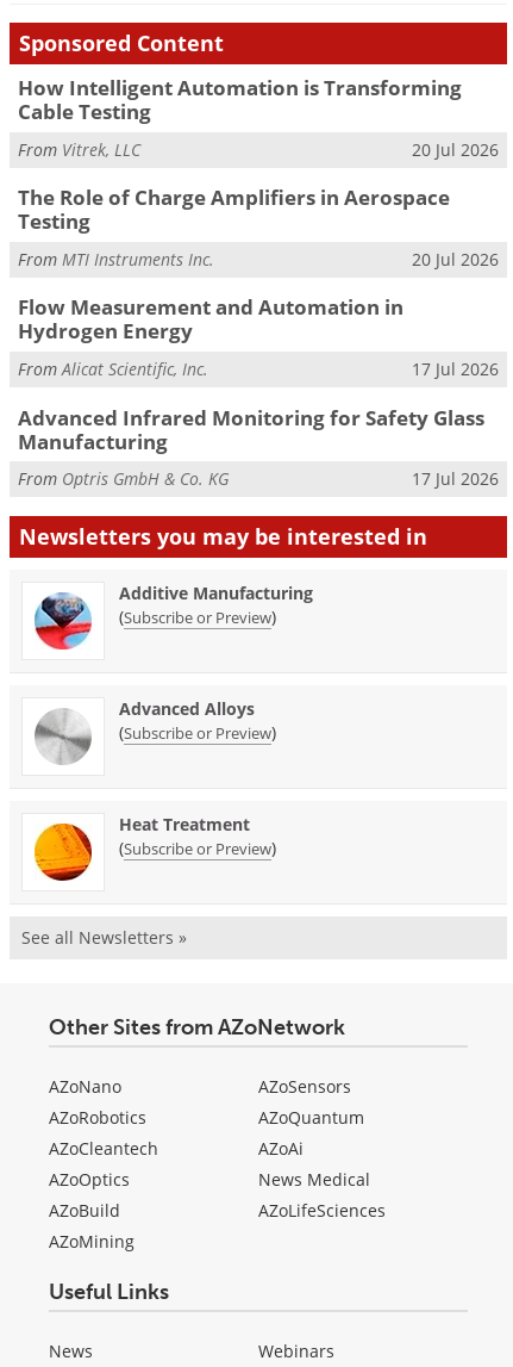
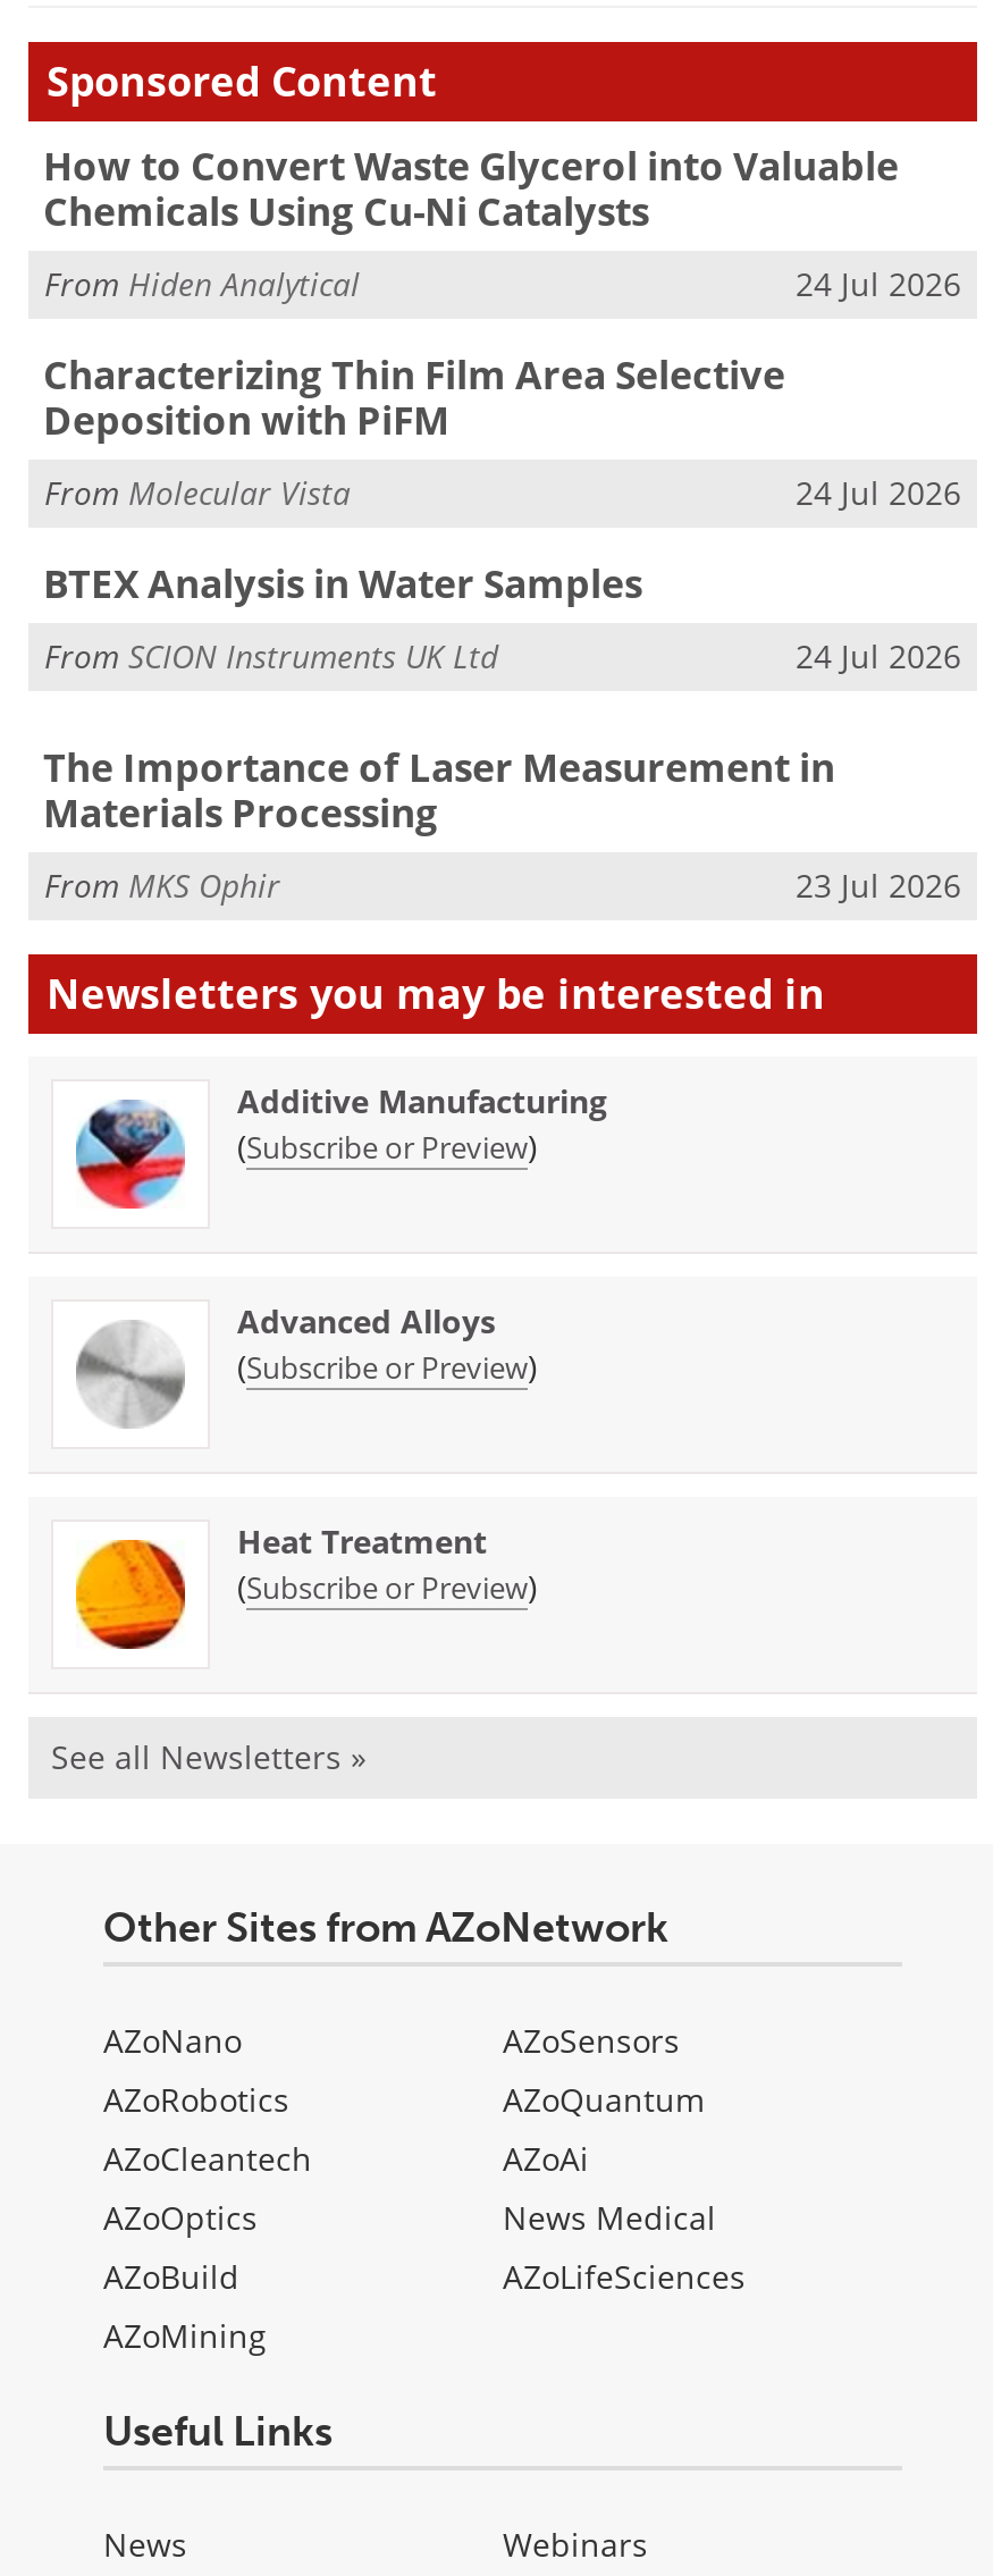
[17,74,461,125] How Intelligent Automation is Transforming | Cable Testing -> [43,140,899,238] How to Convert Waste Glycerol into Valuable | Chemicals Using Cu-Ni Catalysts
[18,138,499,161] From Vitrek, LLC | 20 Jul 2026 -> [44,262,961,305] From Hiden Analytical | 24 Jul 2026
[17,184,449,235] The Role of Charge Amplifiers in Aerospace | Testing -> [43,349,785,447] Characterizing Thin Film Area Selective | Deposition with PiFM
[18,248,499,270] From MTI Instruments Inc. | 20 Jul 2026 -> [44,471,961,514] From Molecular Vista | 24 Jul 2026
[17,294,403,345] Flow Measurement and Automation in | Hydrogen Energy -> [43,558,642,611] BTEX Analysis in Water Samples
[18,358,499,380] From Alicat Scientific, Inc. | 17 Jul 2026 -> [44,634,961,677] From SCION Instruments UK Ltd | 24 Jul 2026
[17,404,484,455] Advanced Infrared Monitoring for Safety Glass | Manufacturing -> [43,741,835,839] The Importance of Laser Measurement in | Materials Processing
[18,467,499,490] From Optris GmbH & Co. KG | 17 Jul 2026 -> [44,863,961,906] From MKS Ophir | 23 Jul 2026

